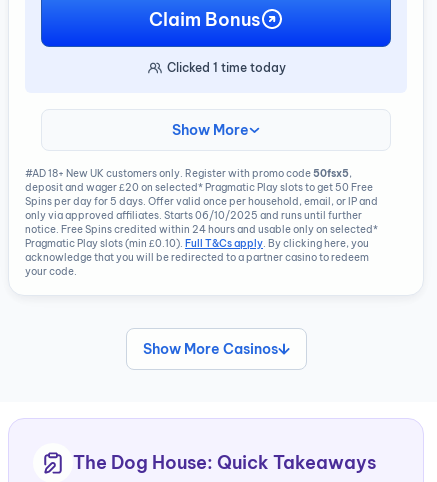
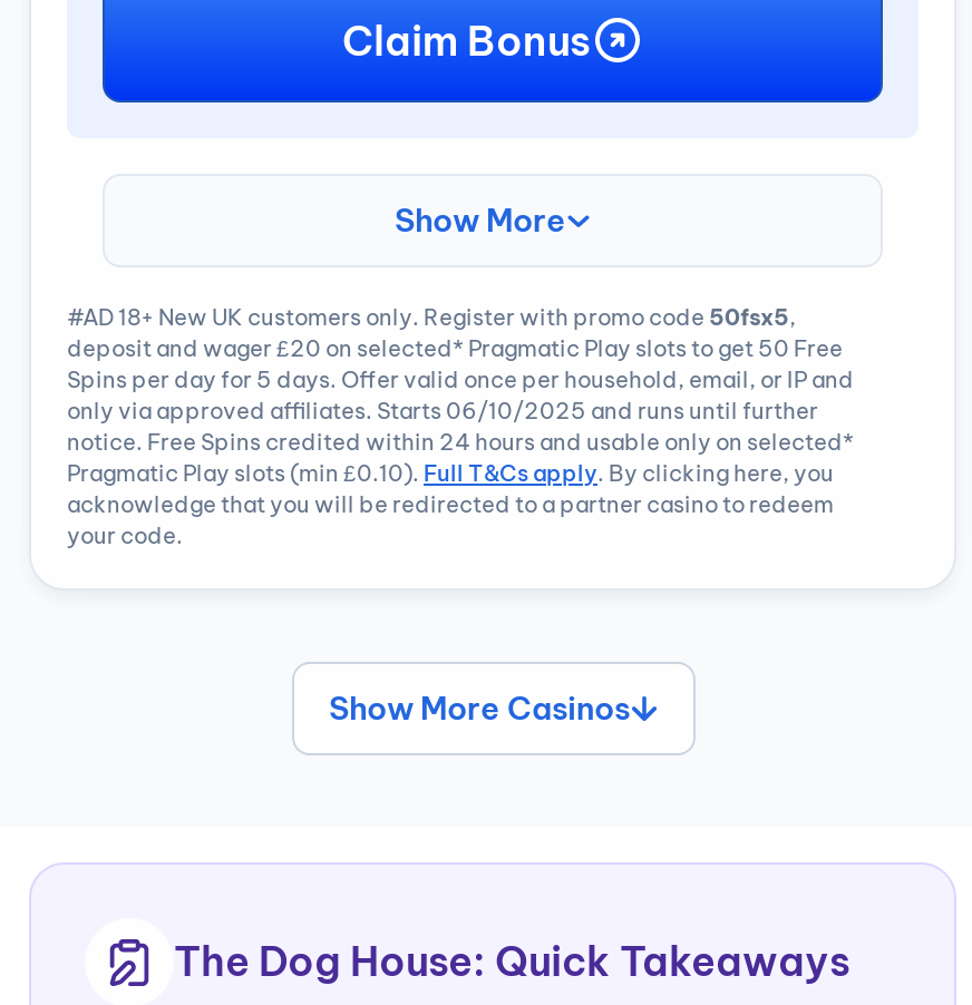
[166,60,285,75] Clicked 1 time today -> none

